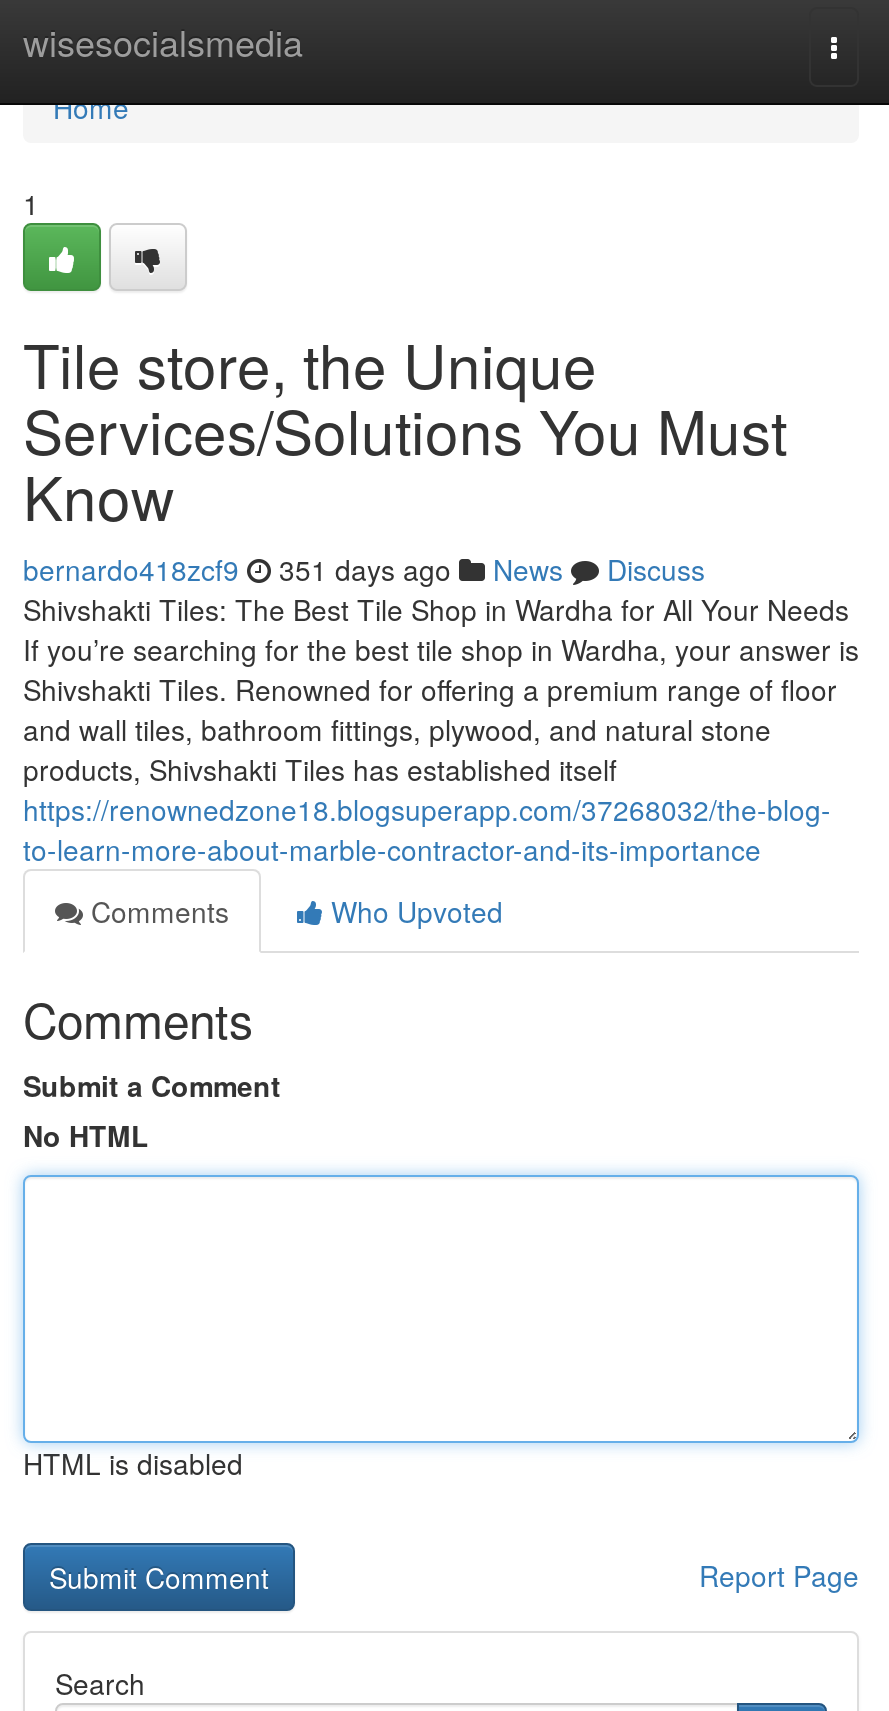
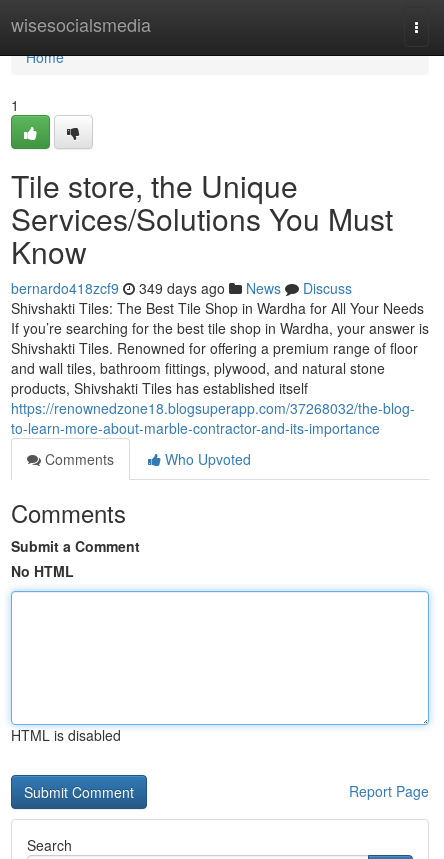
[23,549,705,589] bernardo418zcf9 351 days ago News Discuss -> [11,278,352,298] bernardo418zcf9 349 days ago News Discuss

